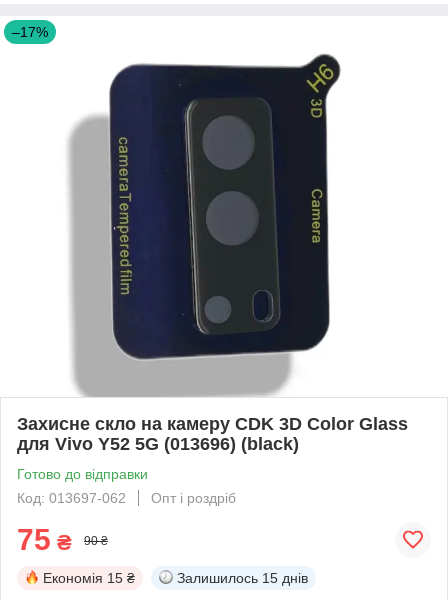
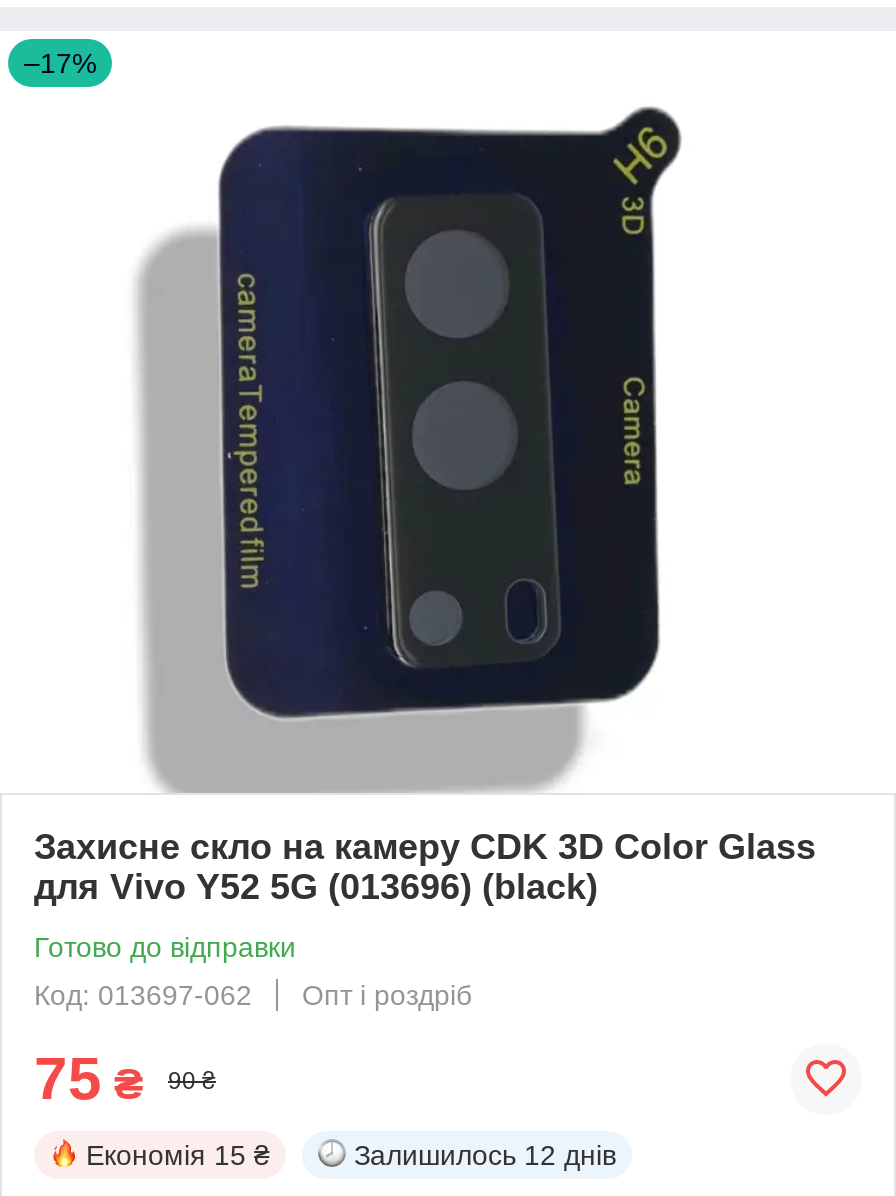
[177,570,308,586] Залишилось 15 днів -> [354,1139,616,1171] Залишилось 12 днів

